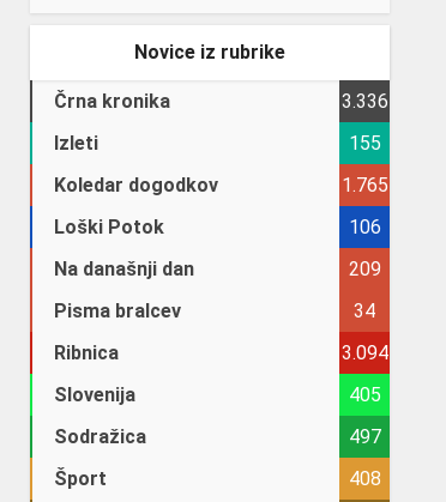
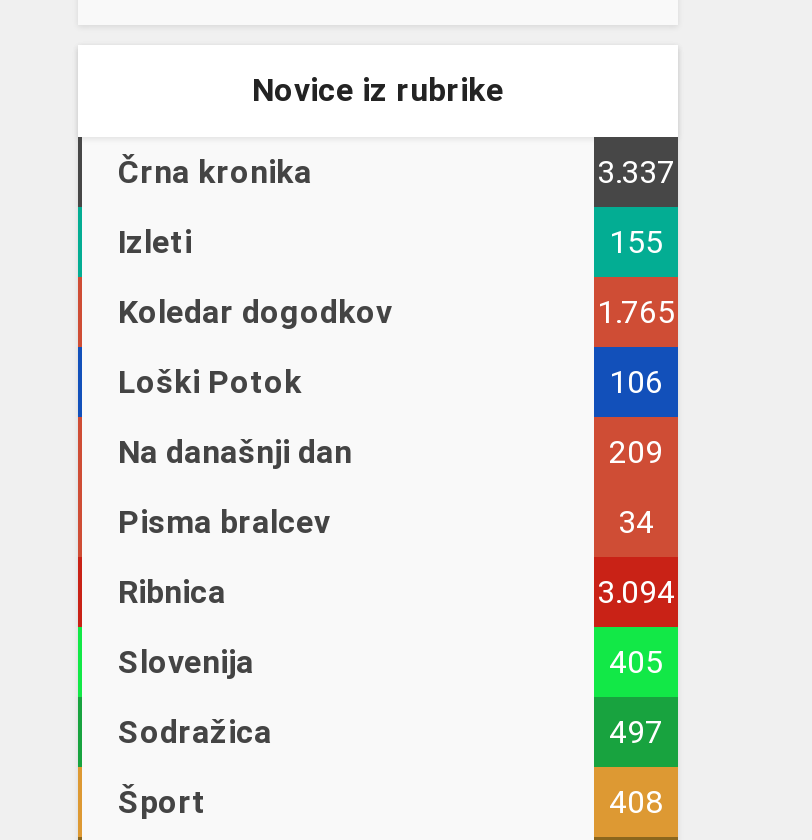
[341,90,388,112] 3.336 -> [597,153,675,191] 3.337

